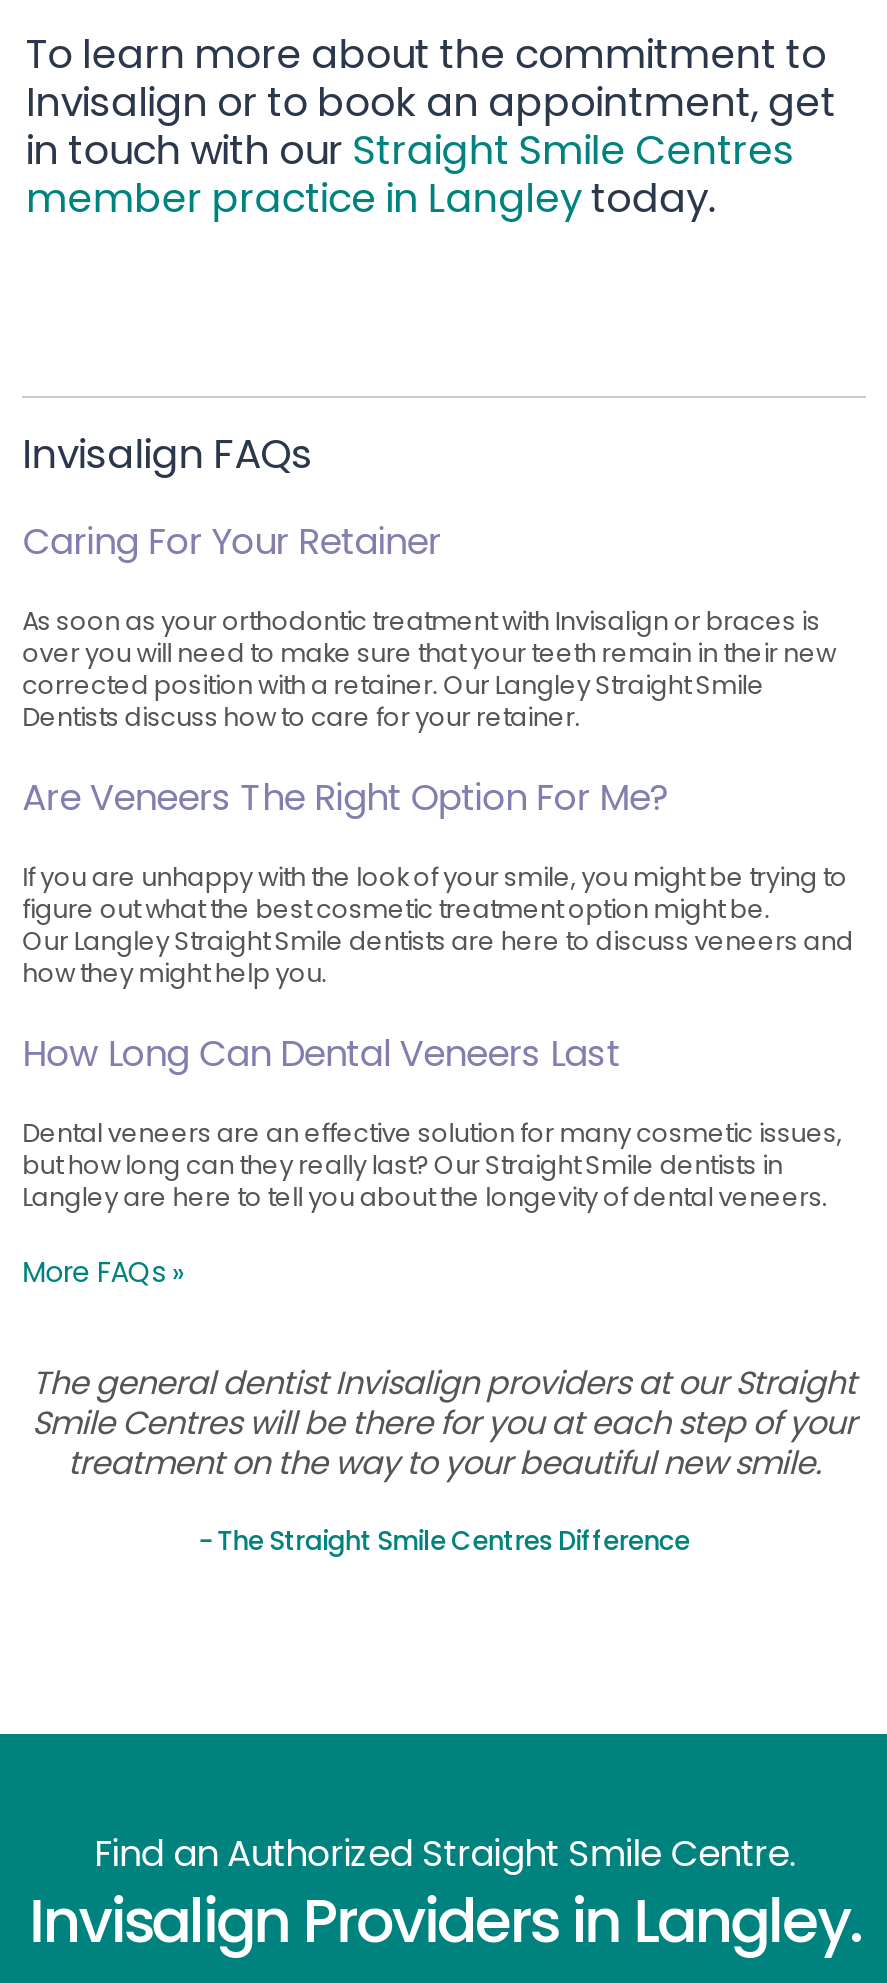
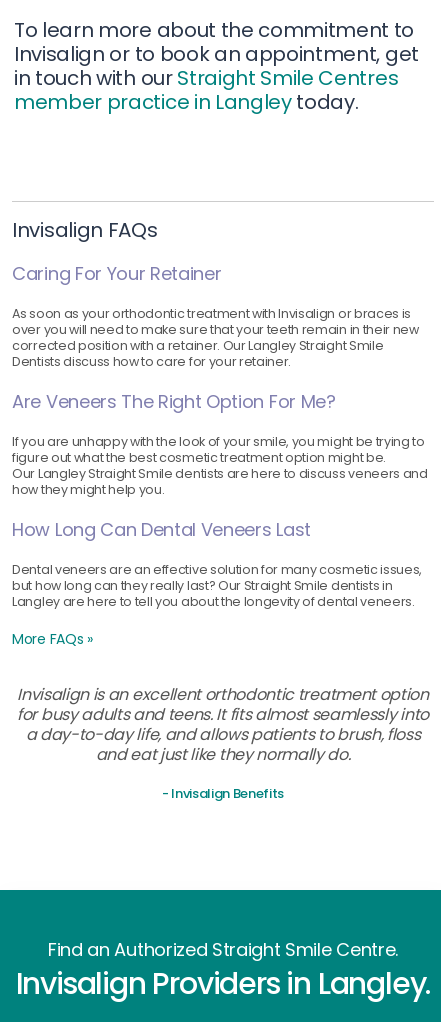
[32,1360,856,1486] The general dentist Invisalign providers at our Straight | Smile Centres will be there for you at each step of your | treatment on the way to your beautiful new smile. -> [17,683,429,766] Invisalign is an excellent orthodontic treatment option | for busy adults and teens. It fits almost seamlessly into | a day-to-day life, and allows patients to brush, floss | and eat just like they normally do.
[198,1522,690,1560] - The Straight Smile Centres Difference -> [162,784,284,803] - Invisalign Benefits

